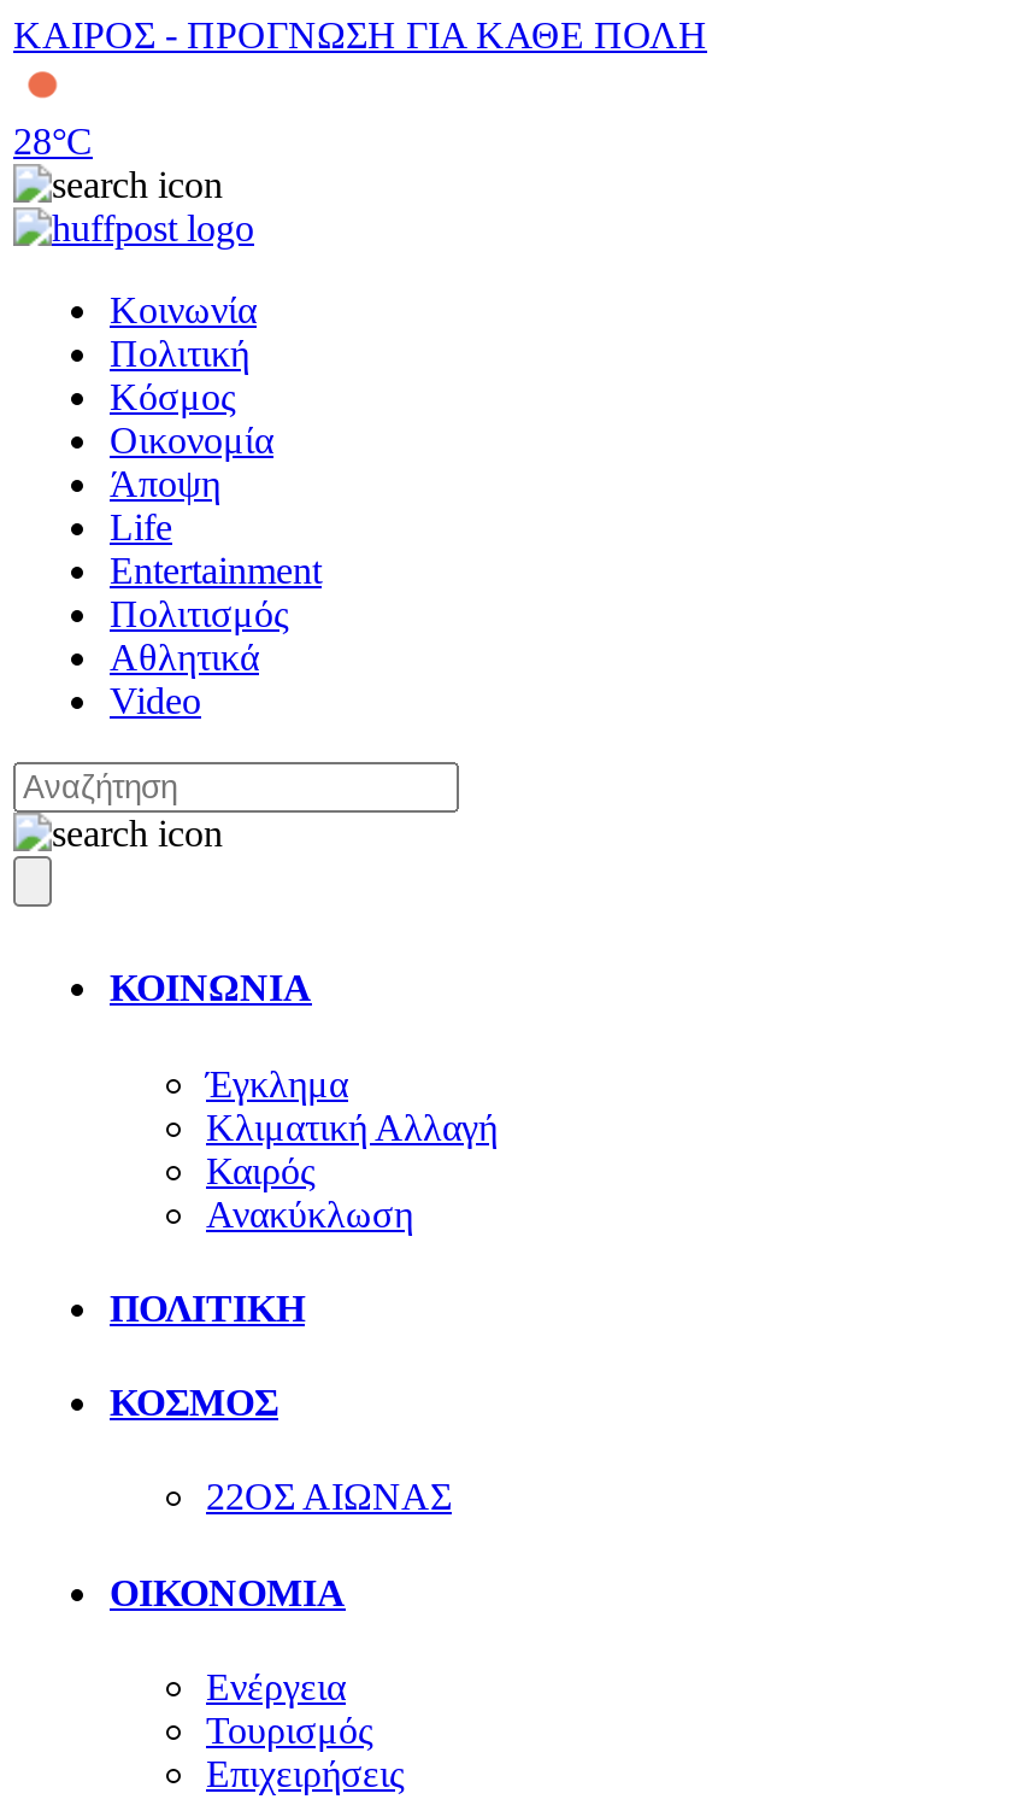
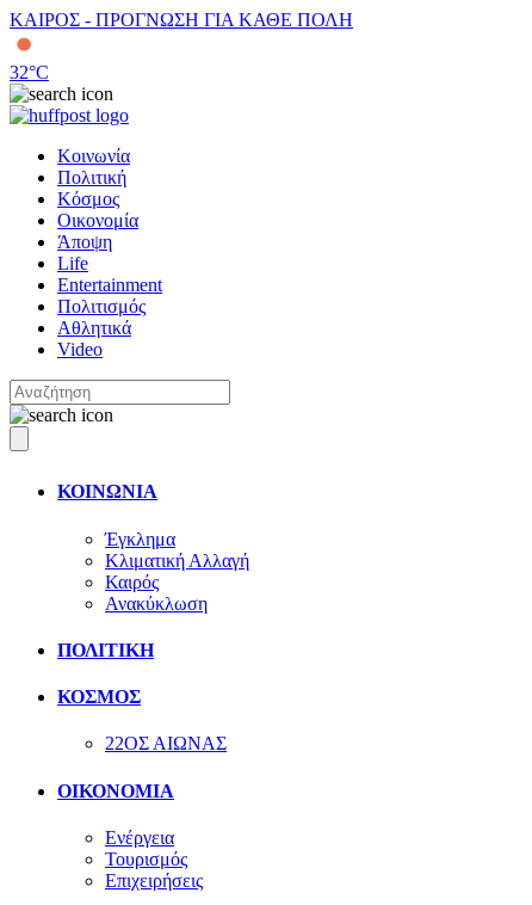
[13,121,93,162] 28°C -> [10,62,49,82] 32°C

